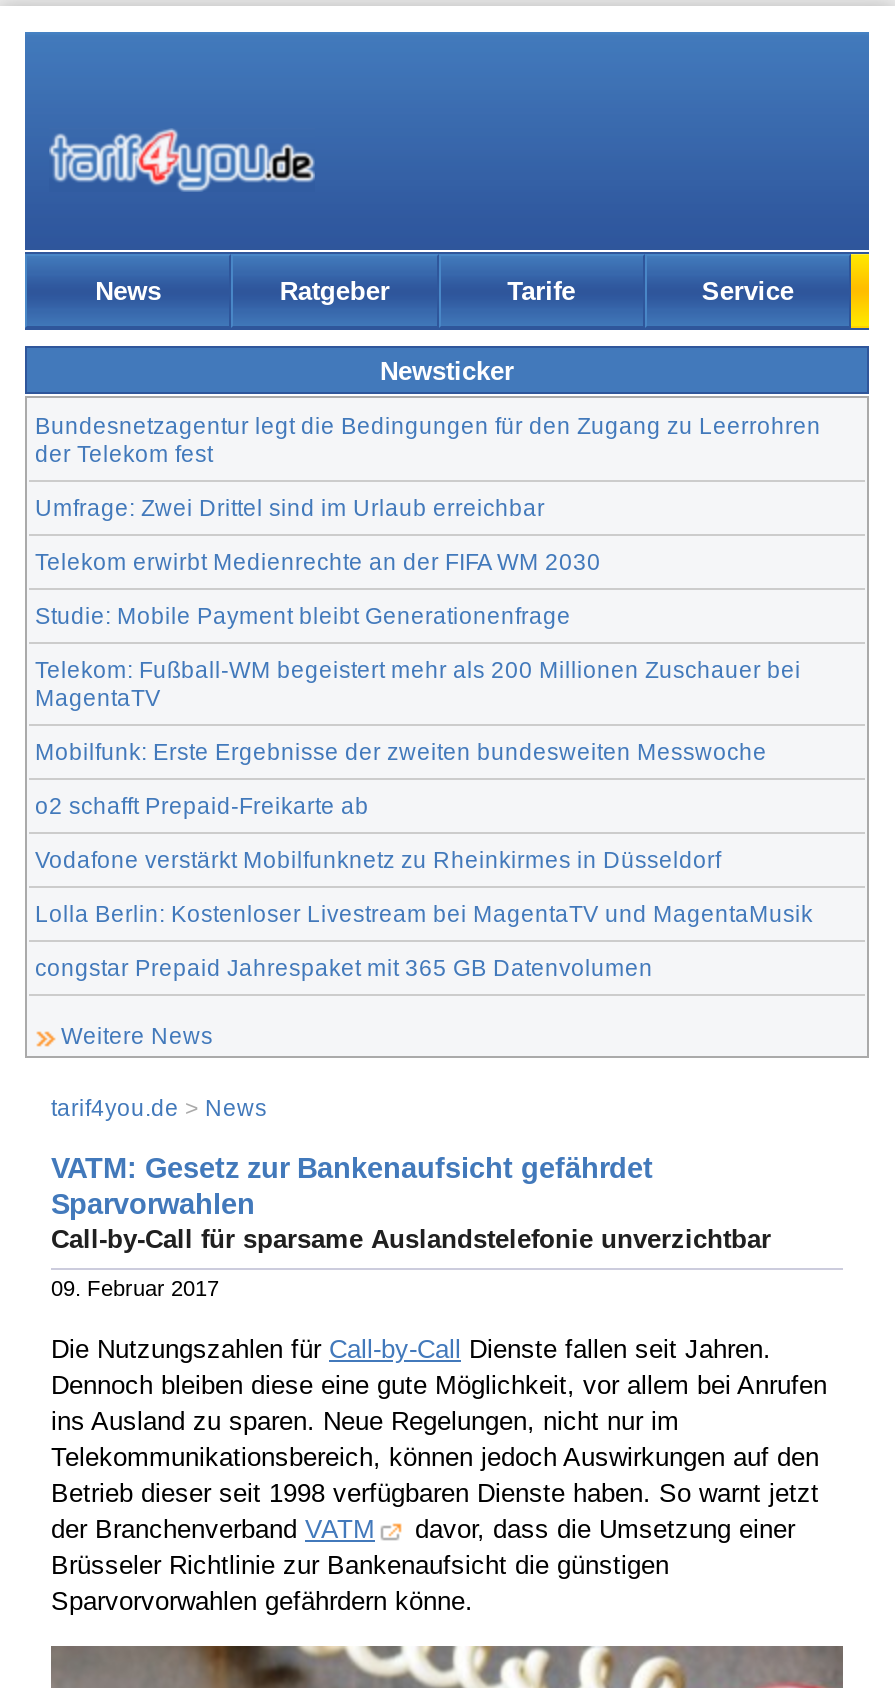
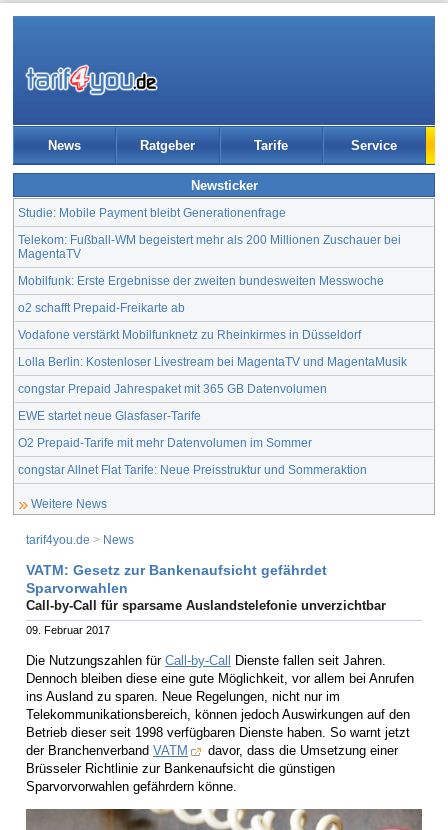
[35,411,821,573] Bundesnetzagentur legt die Bedingungen für den Zugang zu Leerrohren | der Telekom fest | Umfrage: Zwei Drittel sind im Urlaub erreichbar | Telekom erwirbt Medienrechte an der FIFA WM 2030 -> none
moved [35,601,813,979] -> [18,205,407,394]: Studie: Mobile Payment bleibt Generationenfrage | Telekom: Fußball-WM begeistert mehr als 200 Millionen Zuschauer bei | MagentaTV | Mobilfunk: Erste Ergebnisse der zweiten bundesweiten Messwoche | o2 schafft Prepaid-Freikarte ab | Vodafone verstärkt Mobilfunknetz zu Rheinkirmes in Düsseldorf | Lolla Berlin: Kostenloser Livestream bei MagentaTV und MagentaMusik | congstar Prepaid Jahrespaket mit 365 GB Datenvolumen
none -> [18,408,367,475] EWE startet neue Glasfaser-Tarife | O2 Prepaid-Tarife mit mehr Datenvolumen im Sommer | congstar Allnet Flat Tarife: Neue Preisstruktur und Sommeraktion

